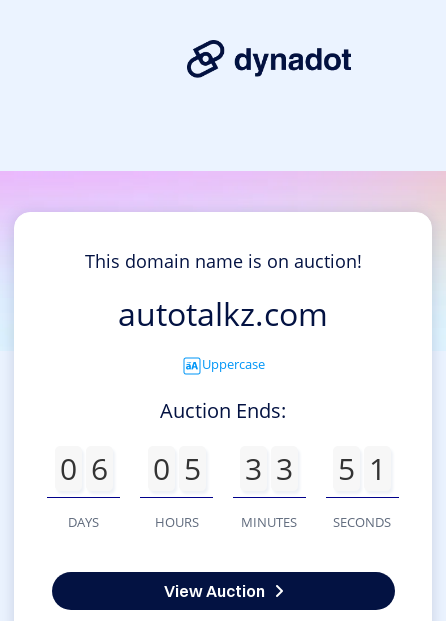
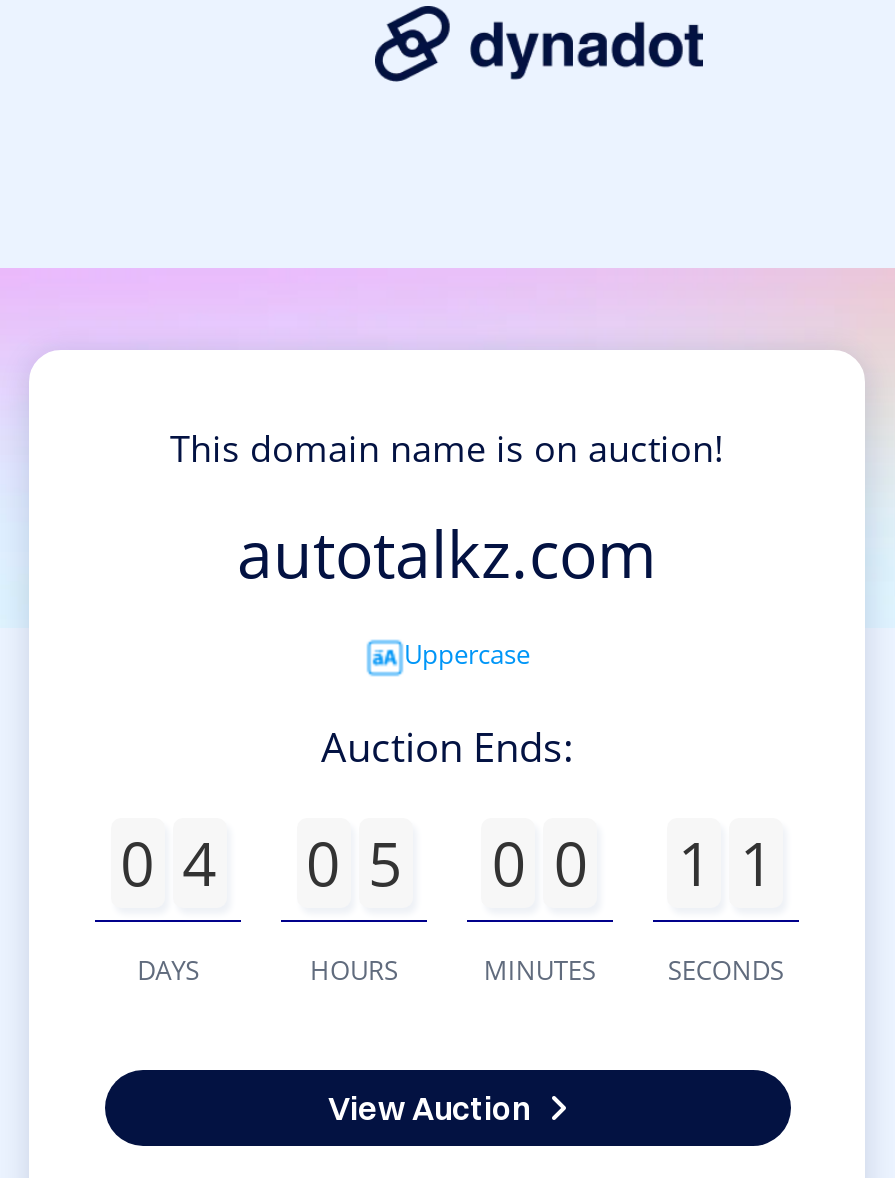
[60,448,108,489] 0 6 -> [120,822,216,904] 0 4
[245,448,293,489] 3 3 -> [492,822,588,904] 0 0
[338,448,386,489] 5 1 -> [678,822,774,904] 1 1

